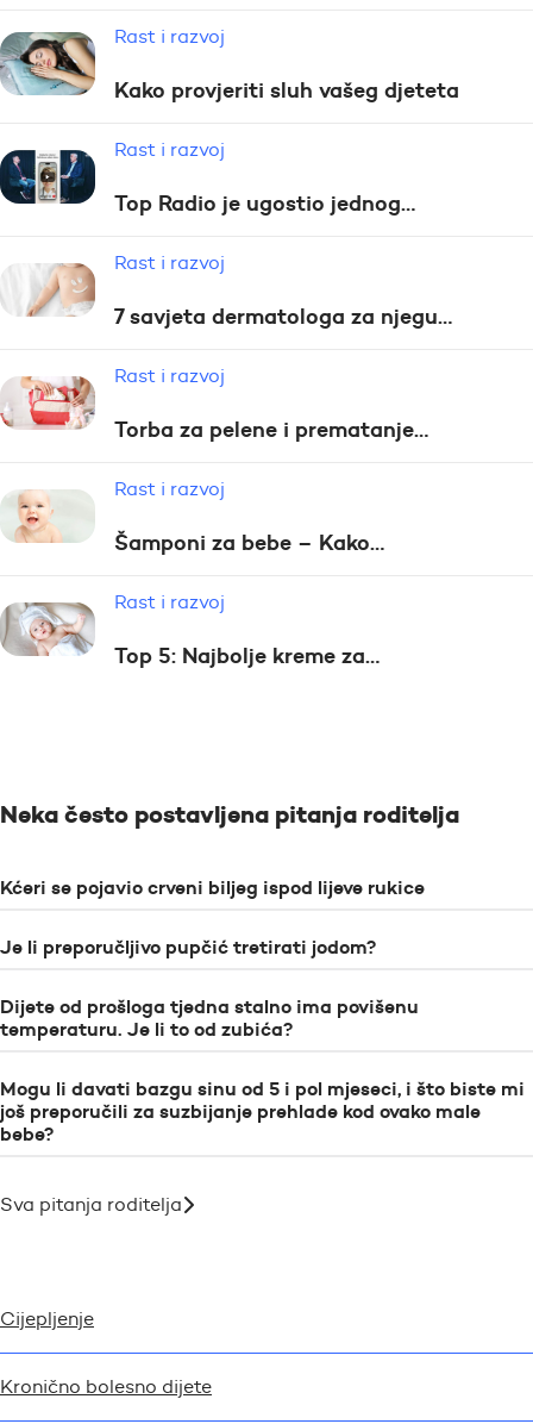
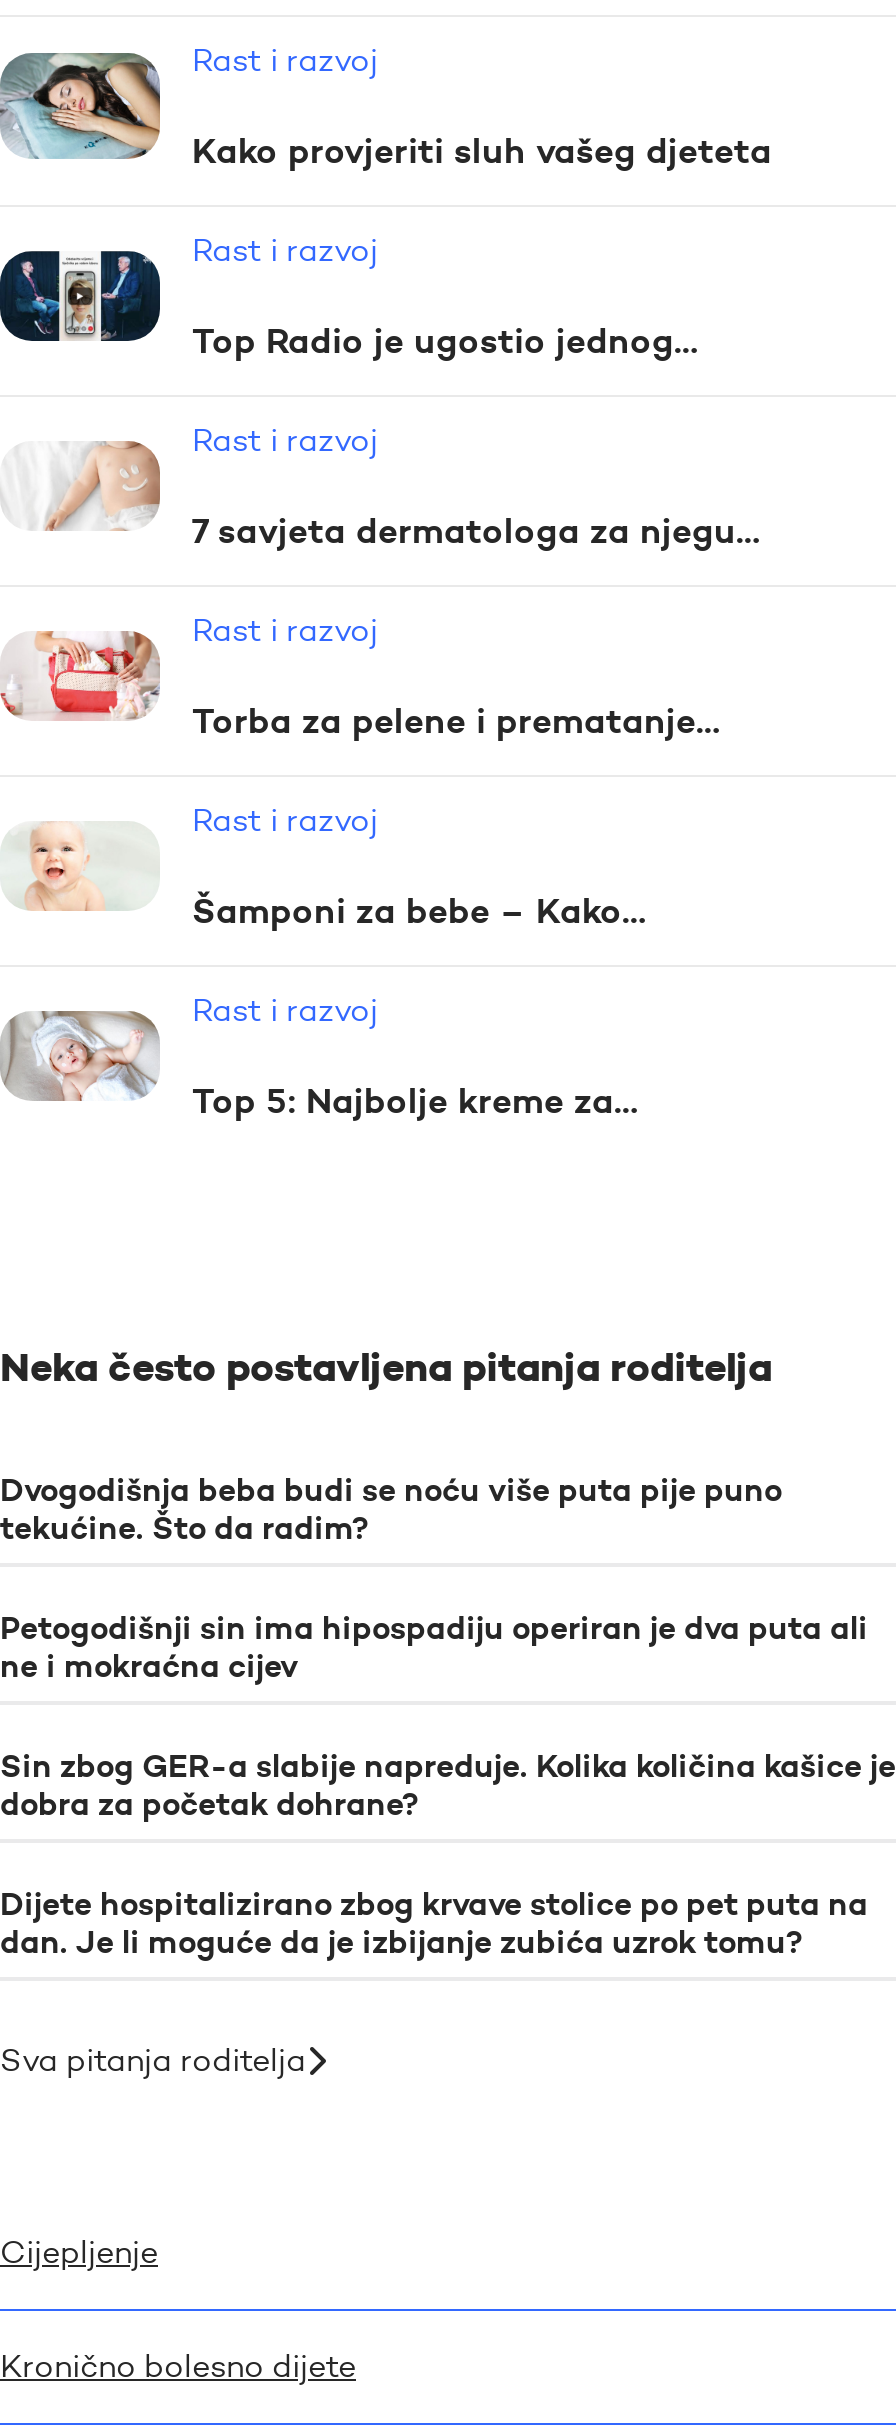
[0,876,425,900] Kćeri se pojavio crveni biljeg ispod lijeve rukice -> [0,1470,782,1548] Dvogodišnja beba budi se noću više puta pije puno | tekućine. Što da radim?
[0,935,376,959] Je li preporučljivo pupčić tretirati jodom? -> [0,1607,868,1685] Petogodišnji sin ima hipospadiju operiran je dva puta ali | ne i mokraćna cijev
[0,994,419,1041] Dijete od prošloga tjedna stalno ima povišenu | temperaturu. Je li to od zubića? -> [0,1745,896,1823] Sin zbog GER-a slabije napreduje. Kolika količina kašice je | dobra za početak dohrane?
[0,1076,525,1145] Mogu li davati bazgu sinu od 5 i pol mjeseci, i što biste mi | još preporučili za suzbijanje prehlade kod ovako male | bebe? -> [0,1883,868,1961] Dijete hospitalizirano zbog krvave stolice po pet puta na | dan. Je li moguće da je izbijanje zubića uzrok tomu?

